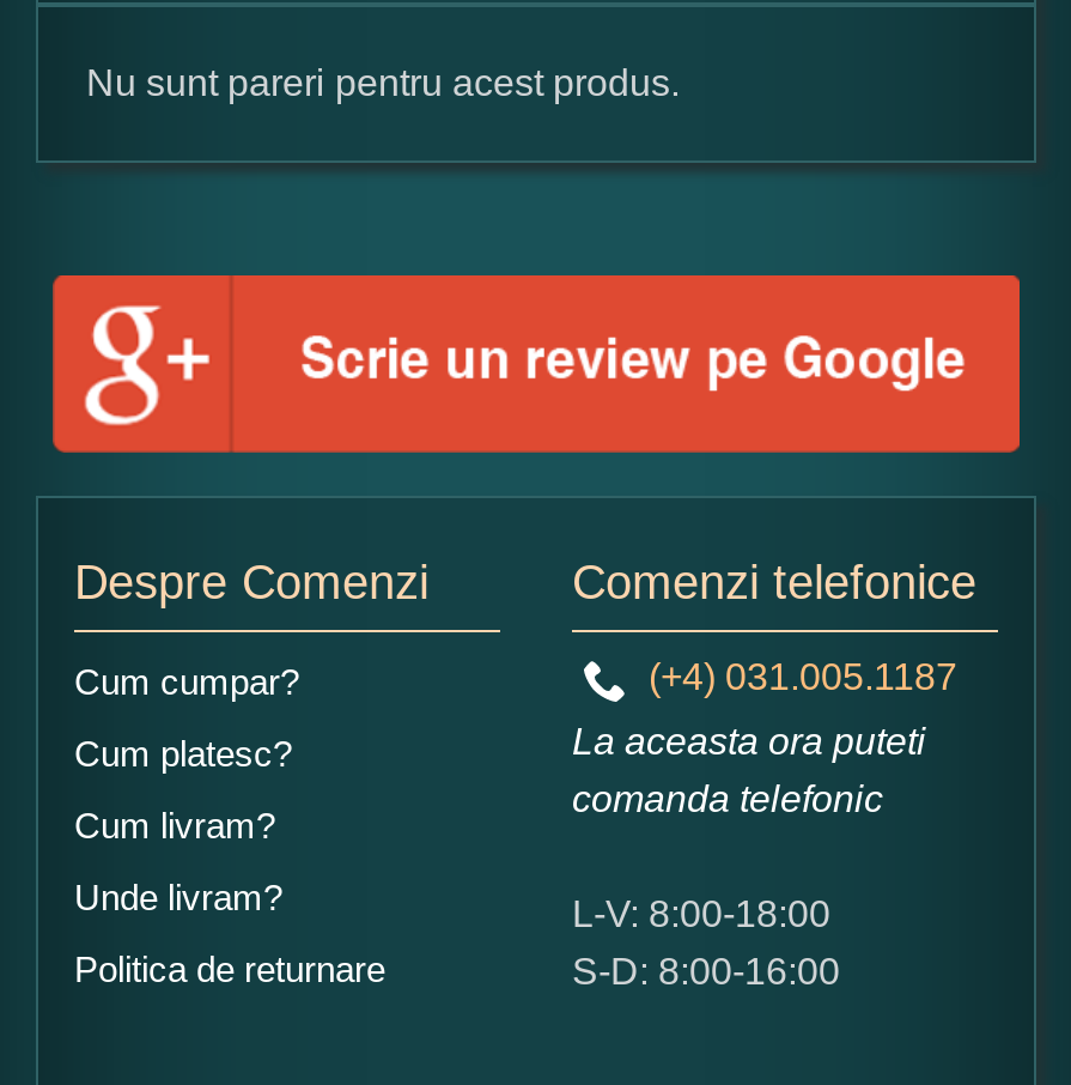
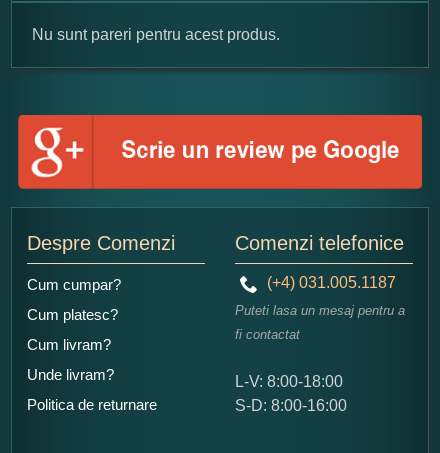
[572,720,926,819] La aceasta ora puteti | comanda telefonic -> [235,303,405,342] Puteti lasa un mesaj pentru a | fi contactat

